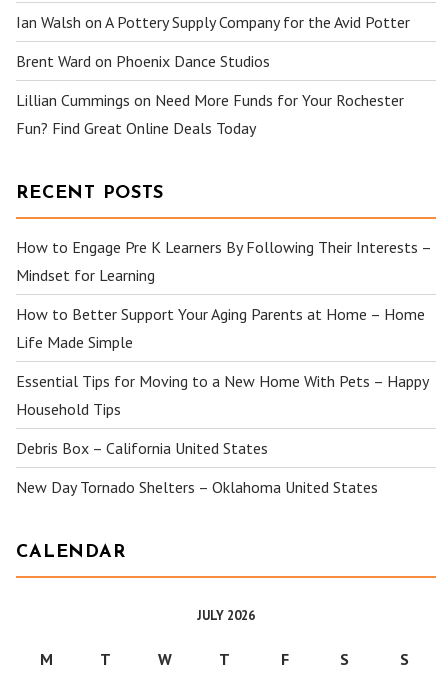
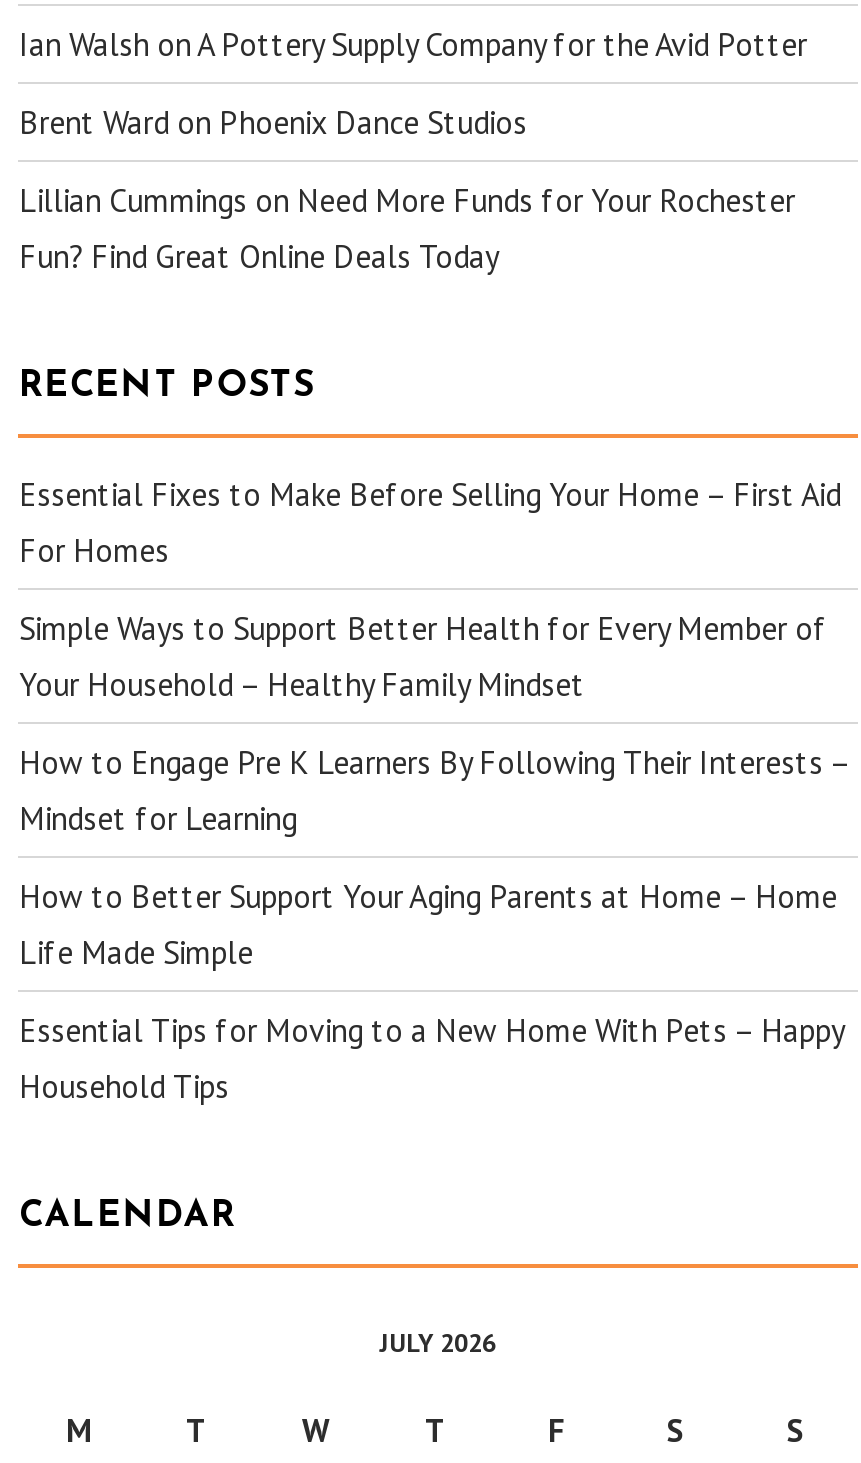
none -> [19,474,841,704] Essential Fixes to Make Before Selling Your Home – First Aid | For Homes | Simple Ways to Support Better Health for Every Member of | Your Household – Healthy Family Mindset
moved [16,237,431,419] -> [19,742,849,1106]: How to Engage Pre K Learners By Following Their Interests – | Mindset for Learning | How to Better Support Your Aging Parents at Home – Home | Life Made Simple | Essential Tips for Moving to a New Home With Pets – Happy | Household Tips
[16,438,378,497] Debris Box – California United States | New Day Tornado Shelters – Oklahoma United States -> none

